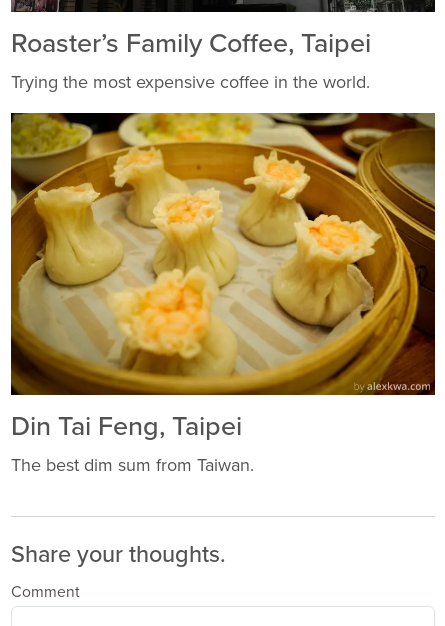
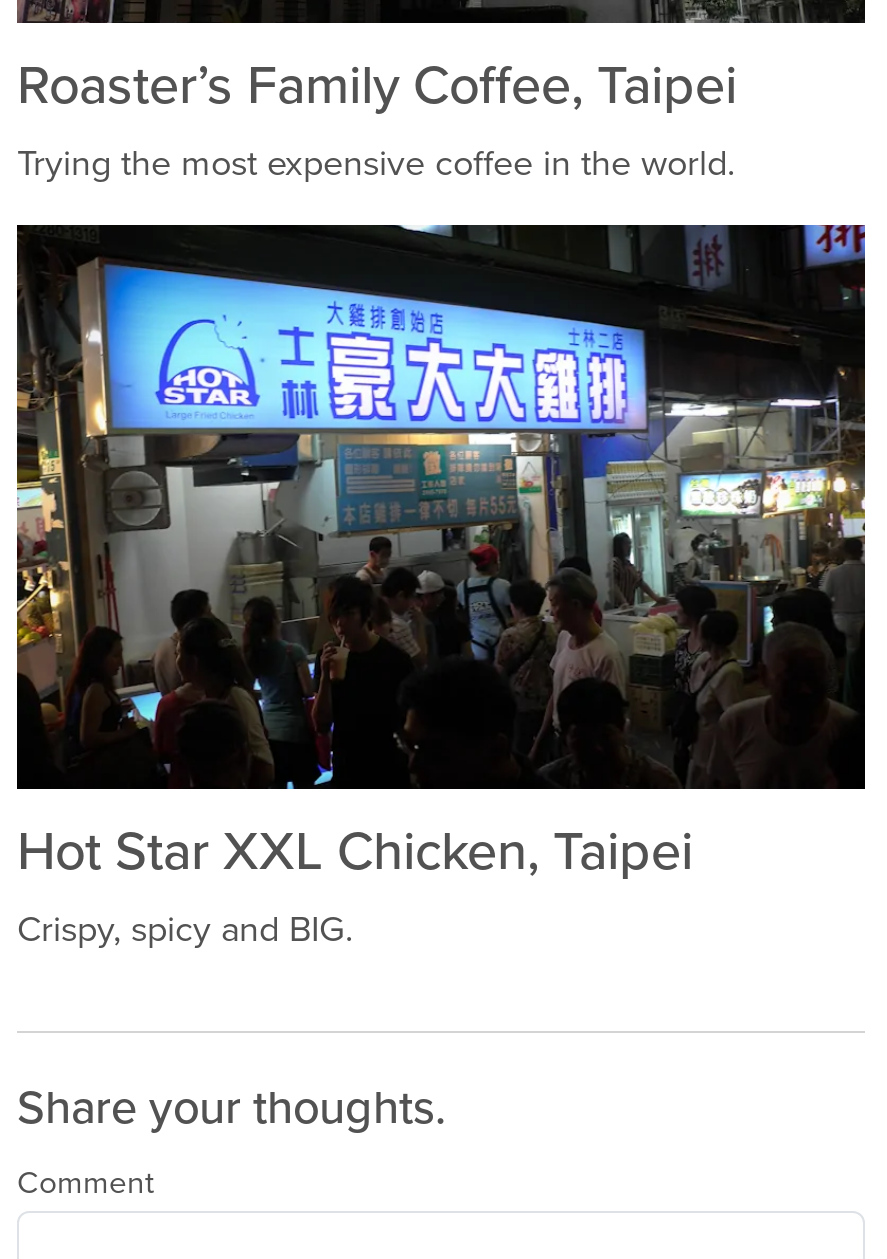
[10,112,436,476] [image] | Din Tai Feng, Taipei | The best dim sum from Taiwan. -> [15,222,867,952] [image] | Hot Star XXL Chicken, Taipei | Crispy, spicy and BIG.

